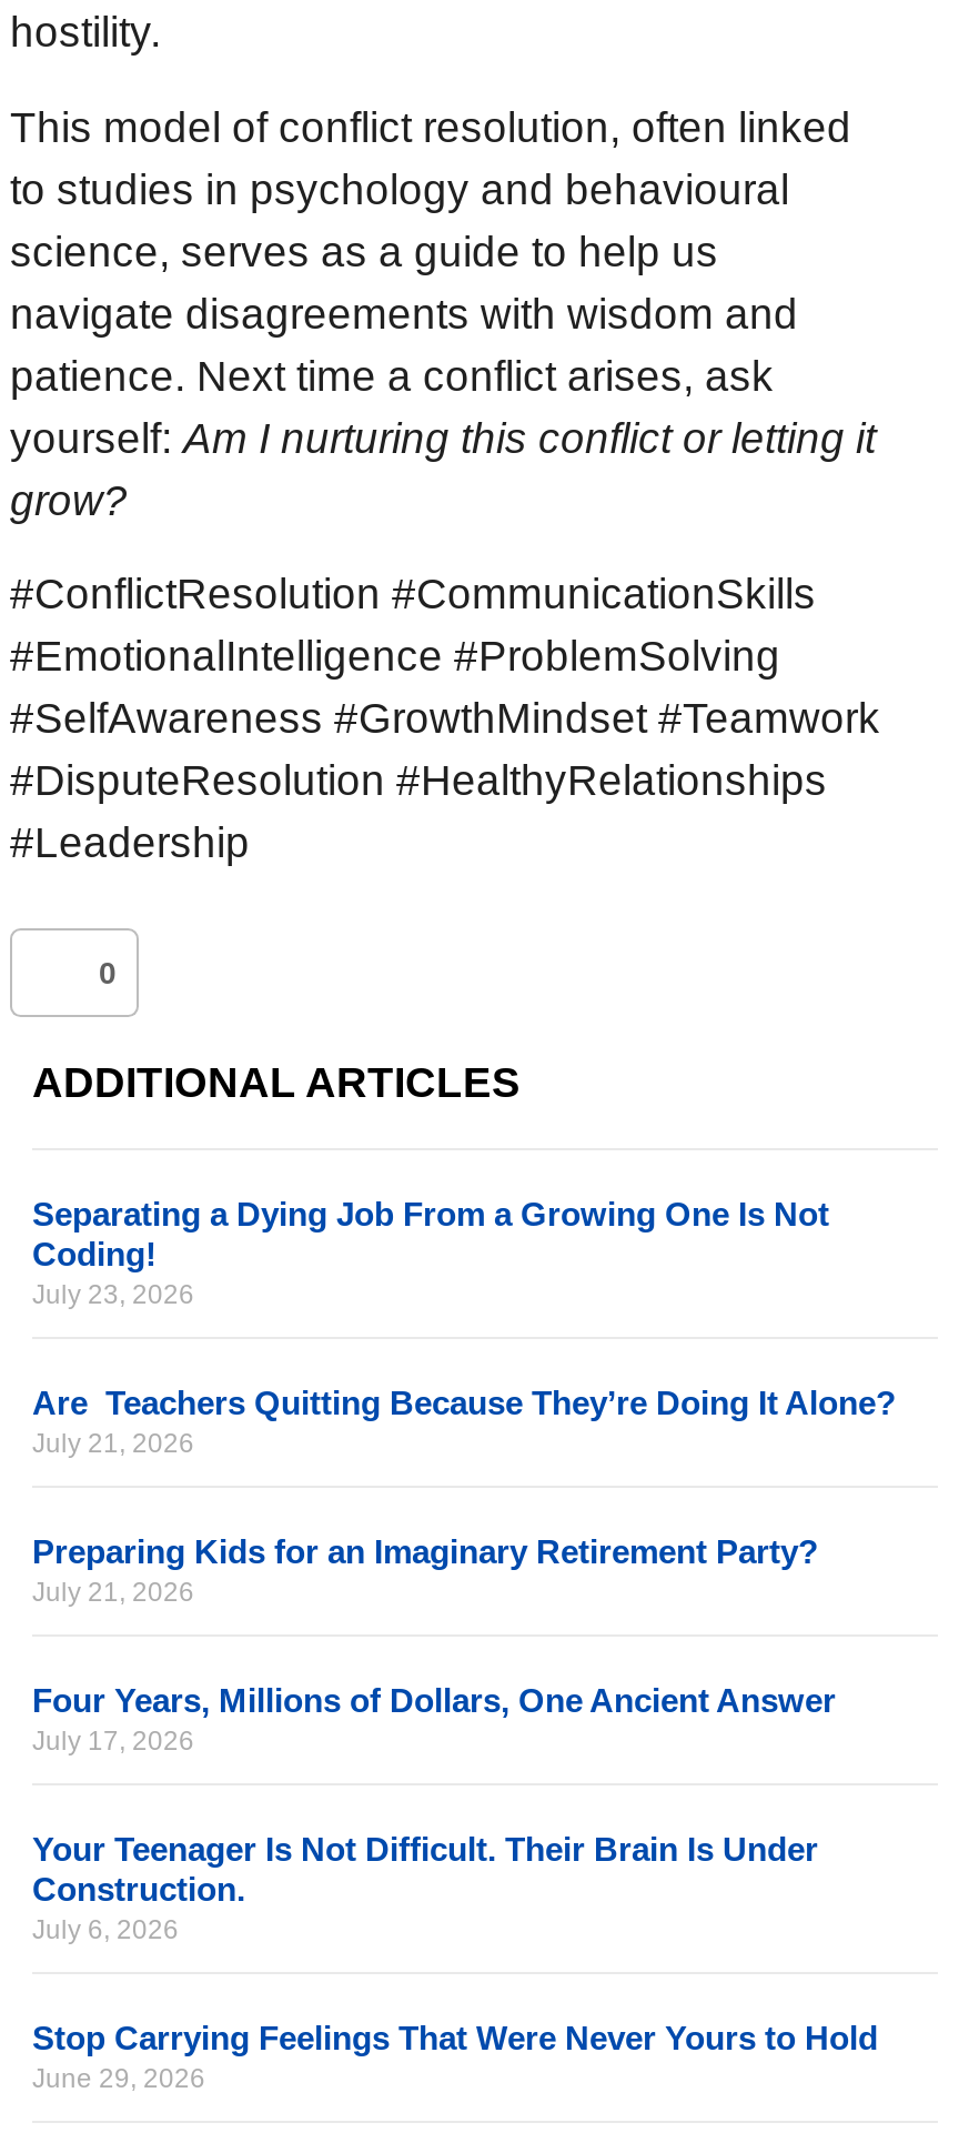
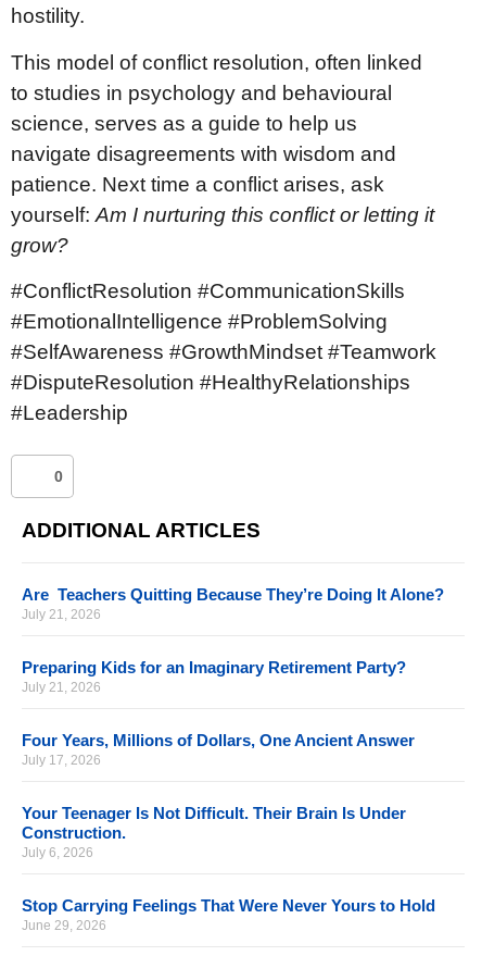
[32,1195,829,1311] Separating a Dying Job From a Growing One Is Not | Coding! | July 23, 2026 -> none

